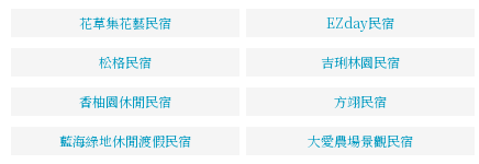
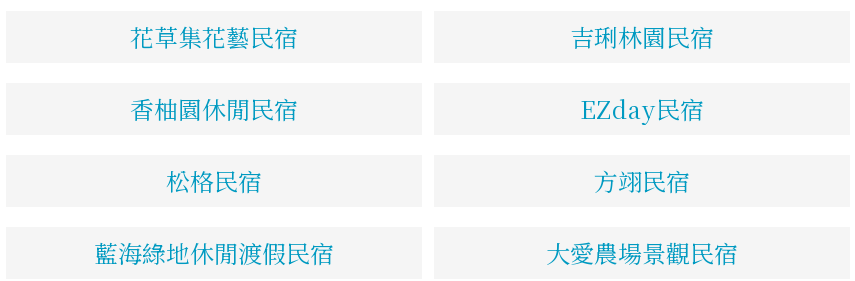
moved [99,13,394,71] -> [166,91,704,197]: EZday民宿 | 松格民宿
moved [79,52,400,110] -> [130,19,714,125]: 吉琍林園民宿 | 香柚園休閒民宿

